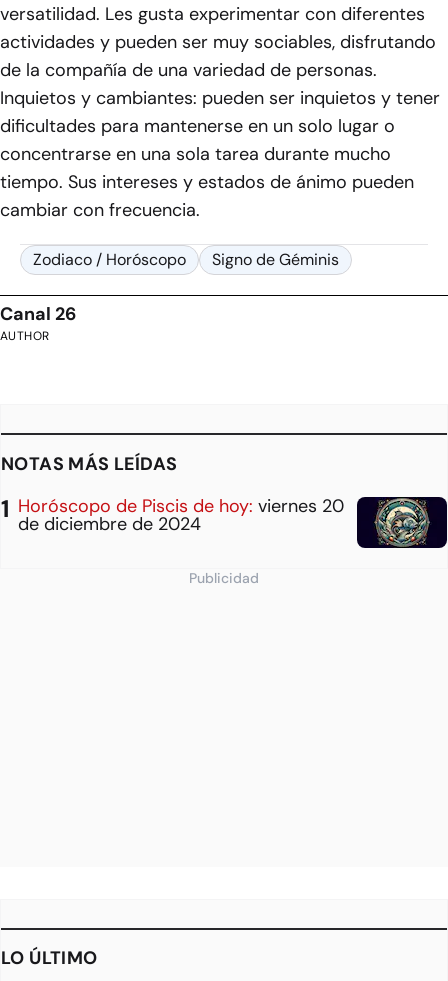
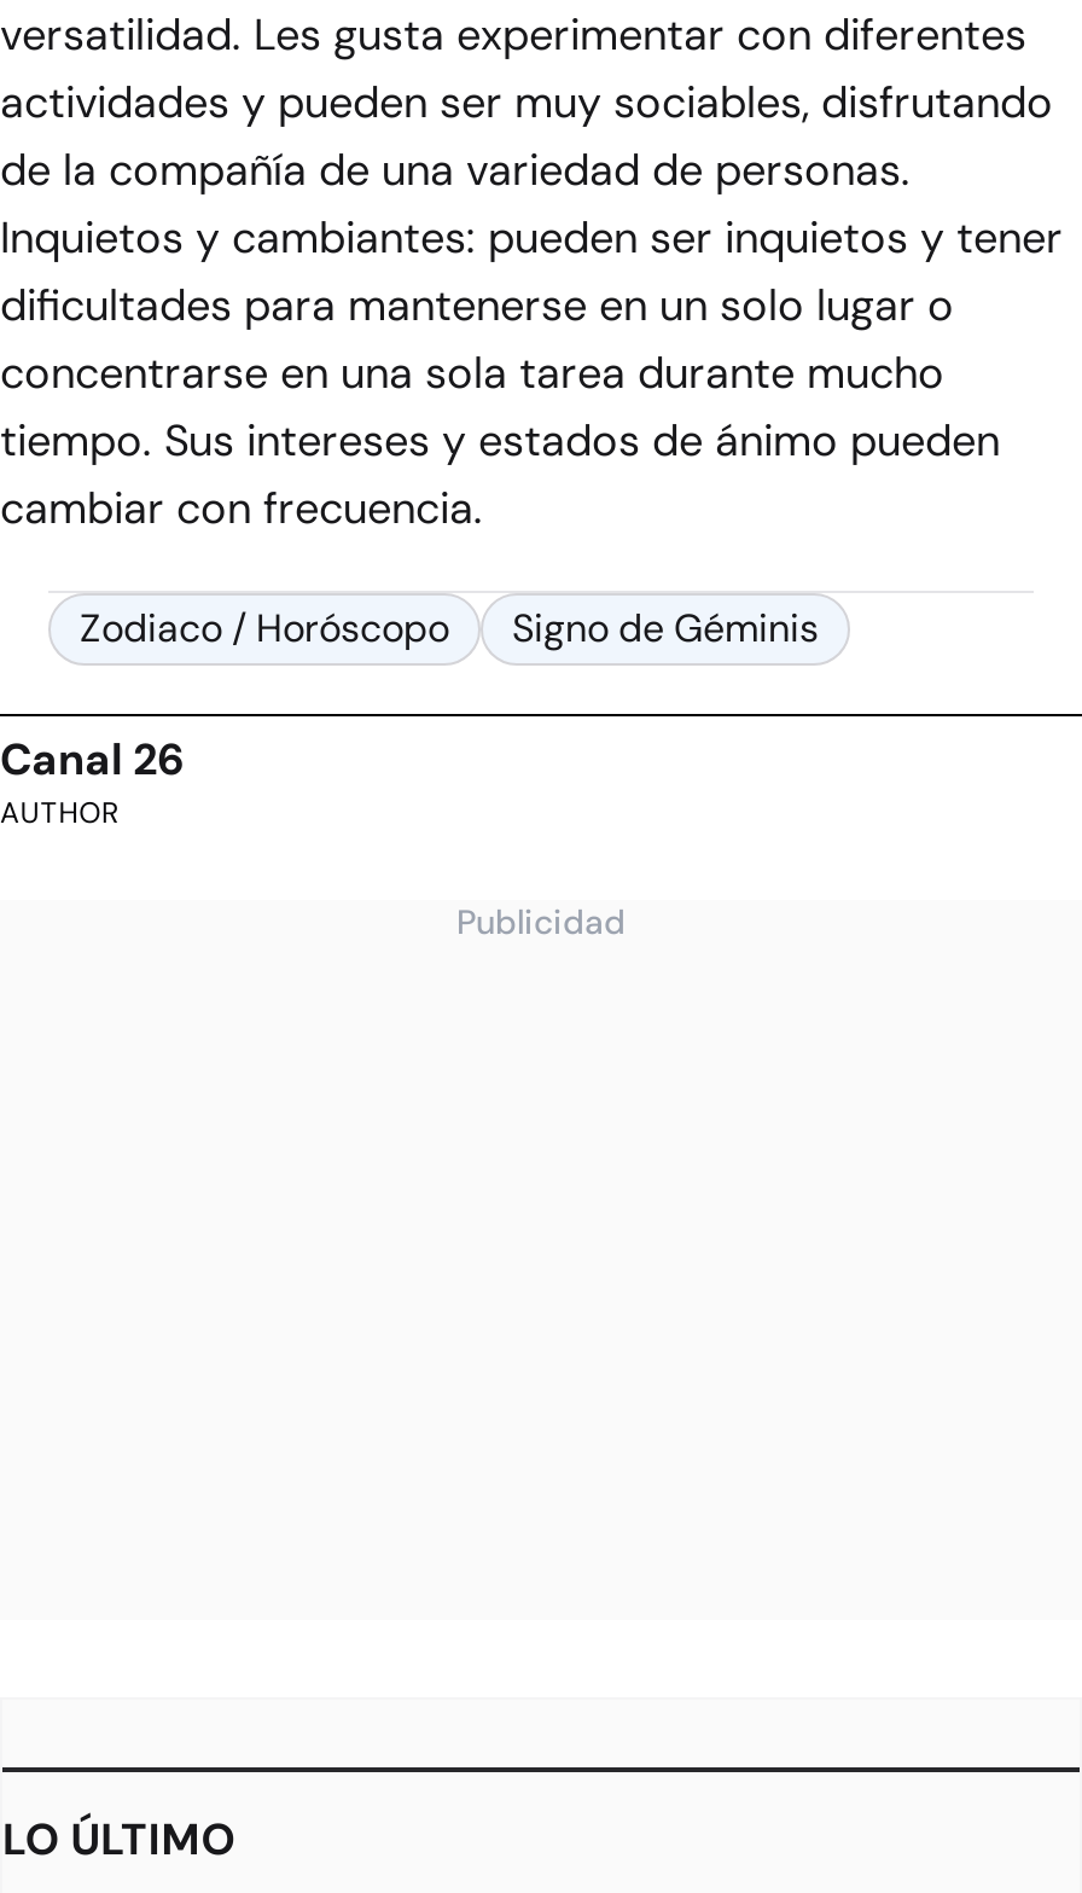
[1,452,445,549] [image] | NOTAS MÁS LEÍDAS | Horóscopo de Piscis de hoy: viernes 20 | de diciembre de 2024 -> none

